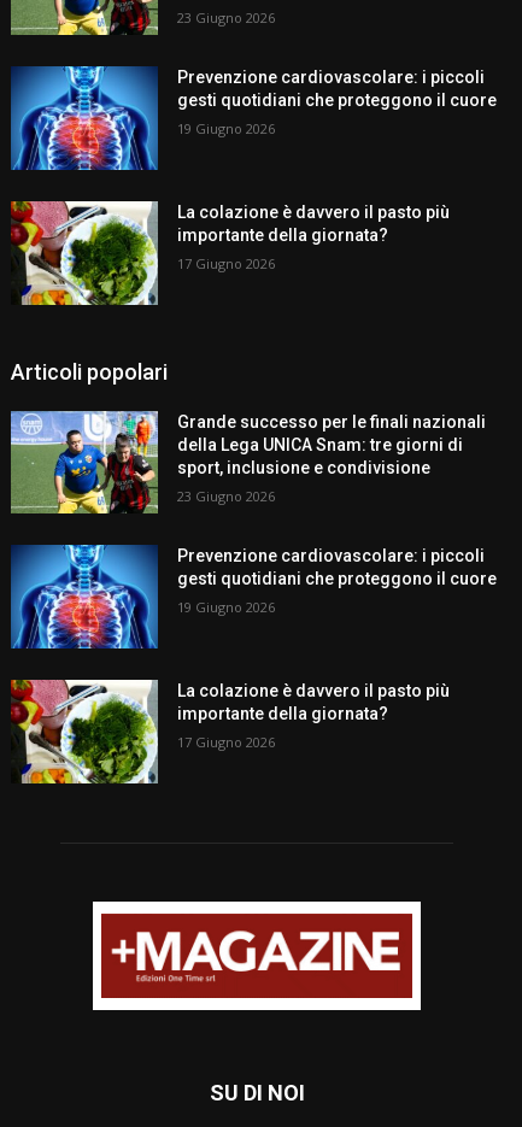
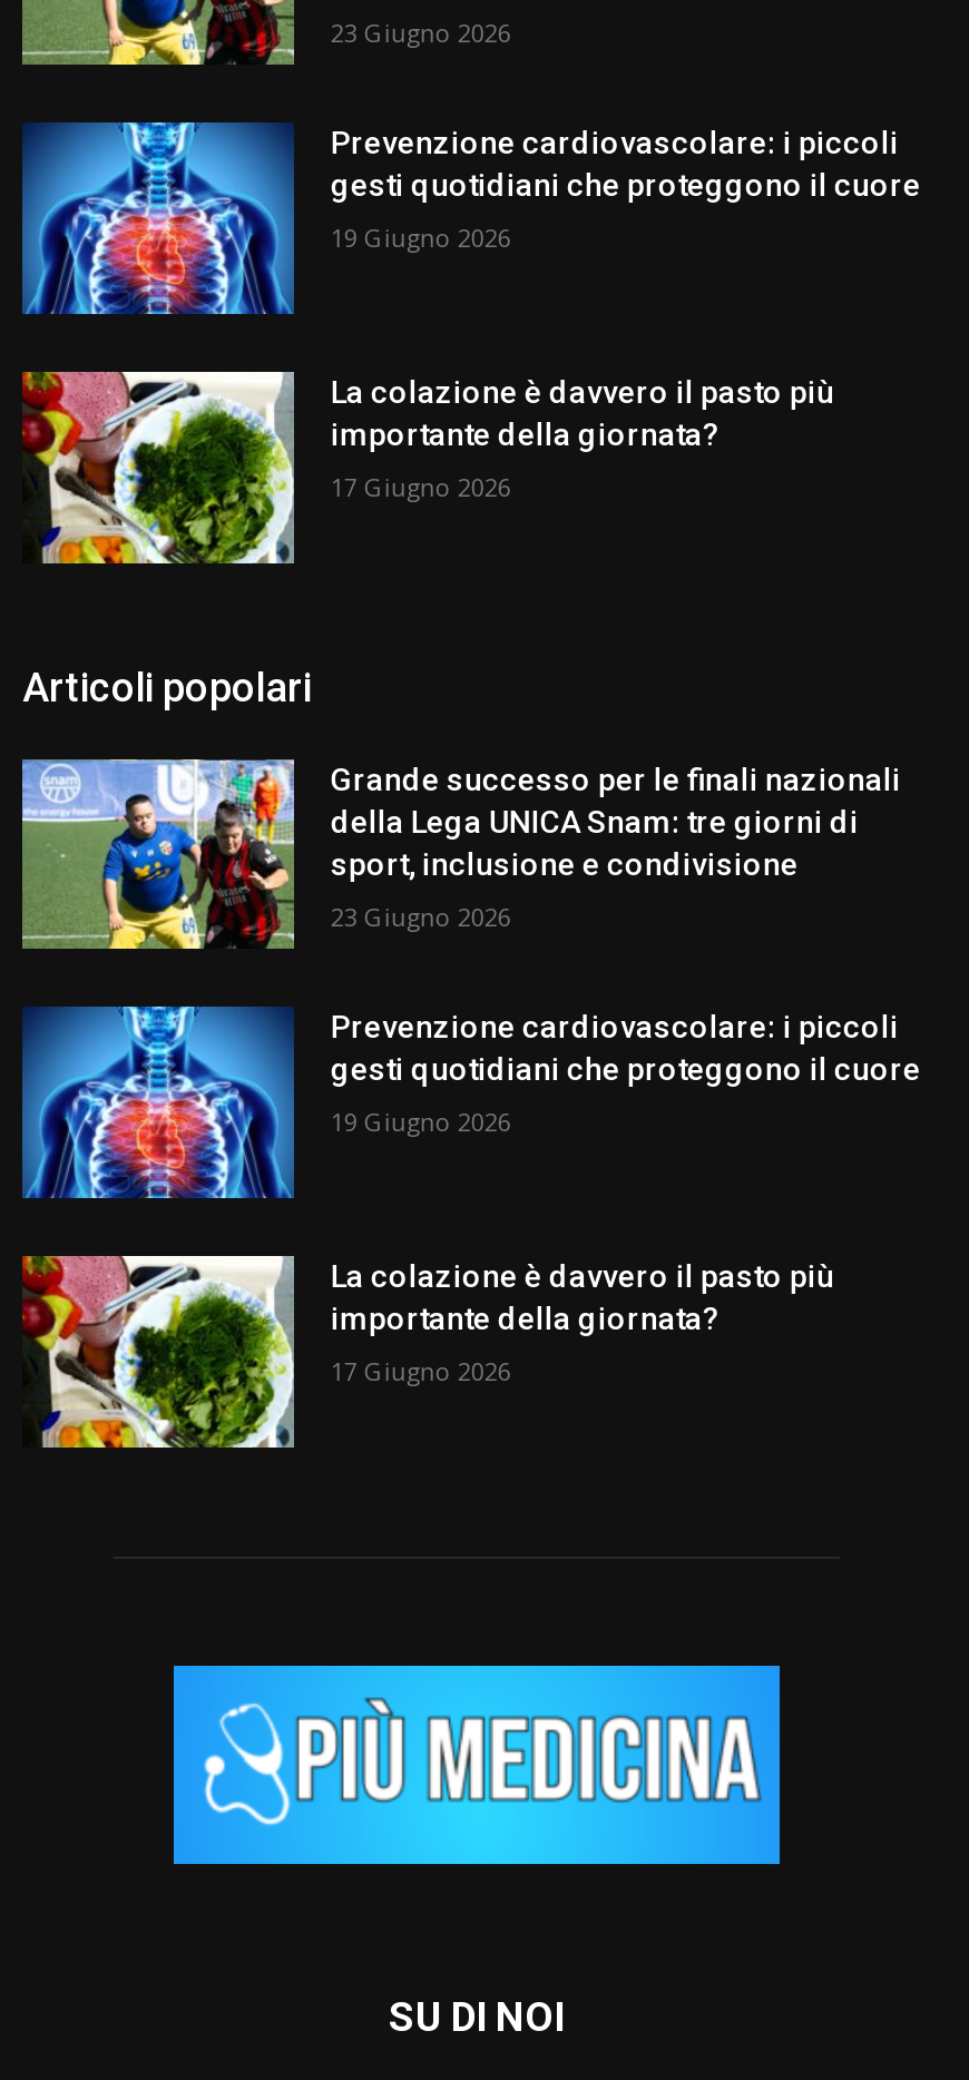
[92,900,422,1011] [image] -> [172,1664,782,1866] [image]

